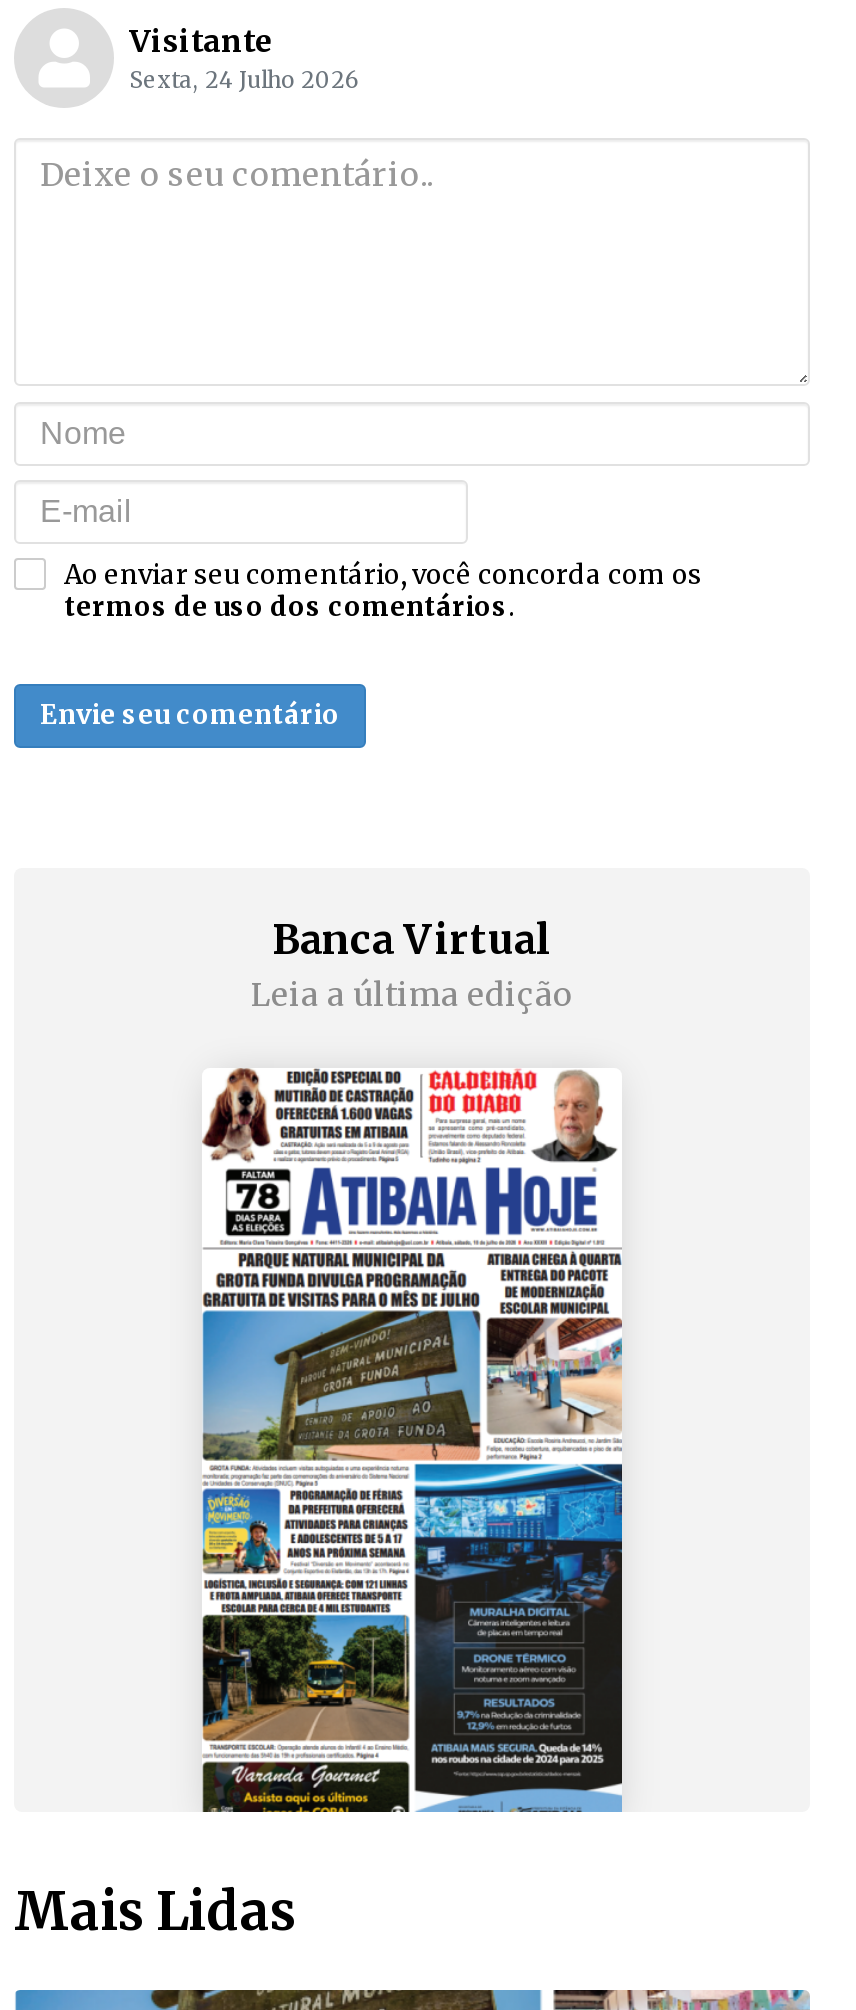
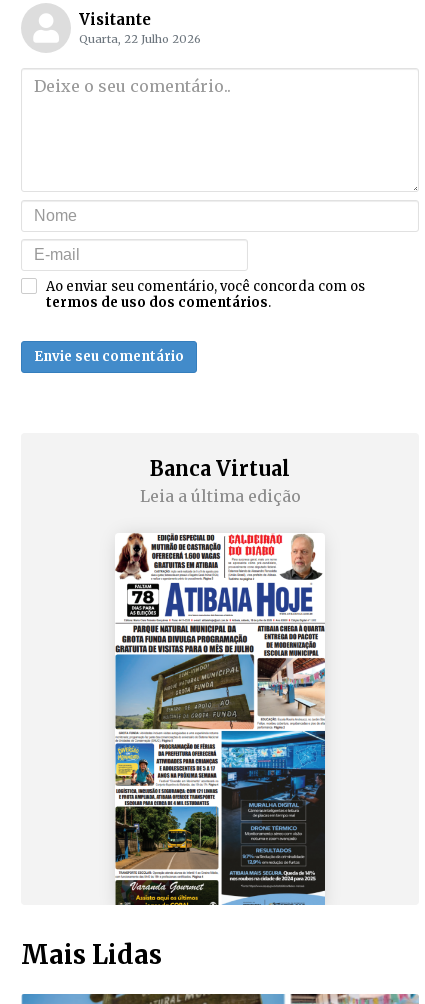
[129,67,359,95] Sexta, 24 Julho 2026 -> [78,32,200,46] Quarta, 22 Julho 2026

